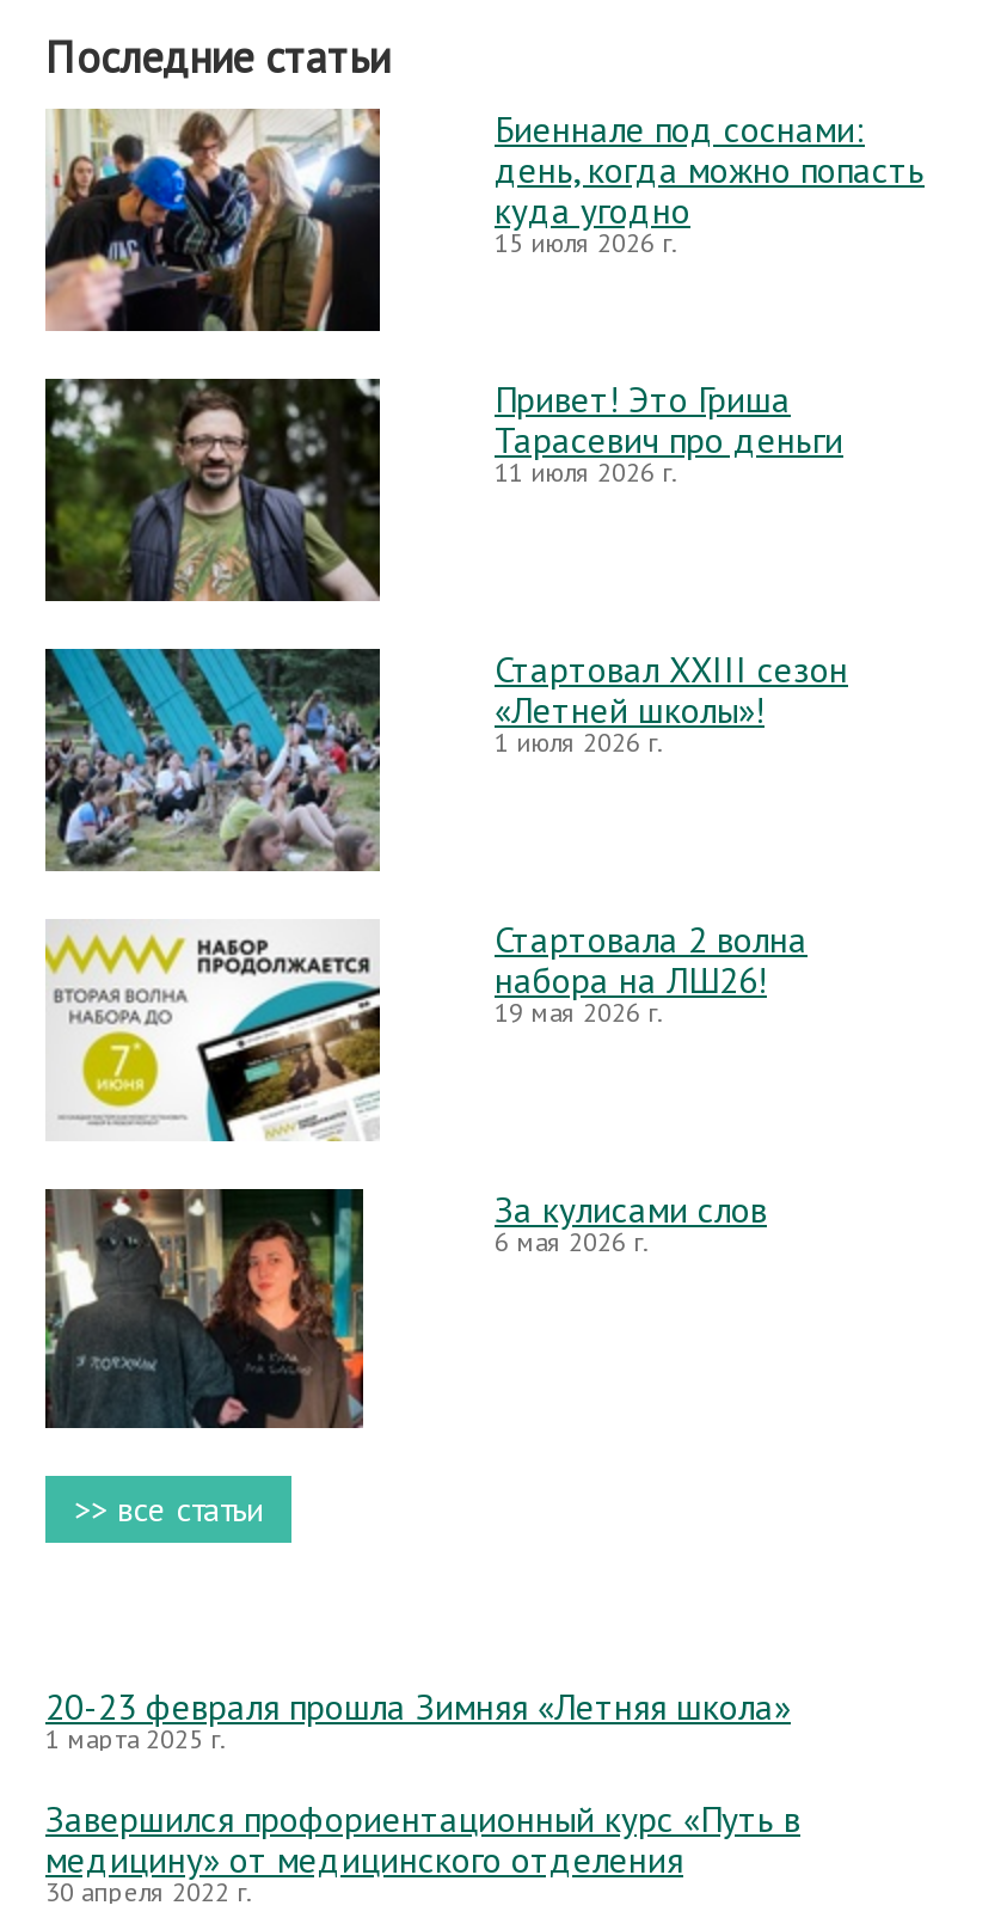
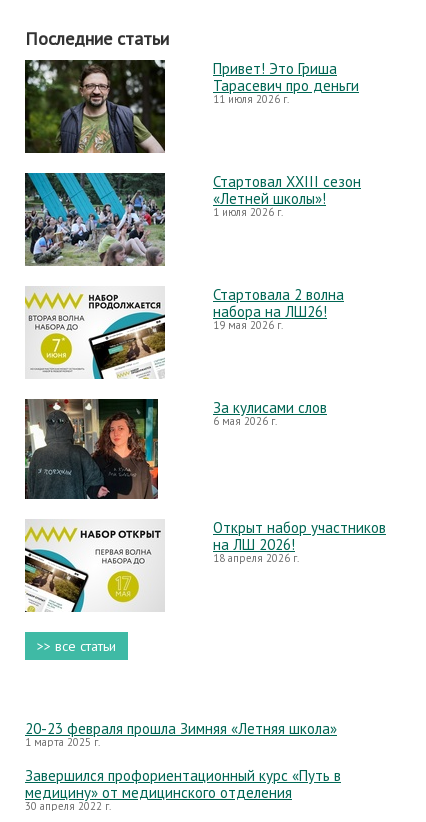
[45,106,382,333] [image] -> none
[495,106,925,259] Биеннале под соснами: | день, когда можно попасть | куда угодно | 15 июля 2026 г. -> none
moved [495,376,848,1258] -> [213,59,361,428]: Привет! Это Гриша | Тарасевич про деньги | 11 июля 2026 г. | ... | За кулисами слов | 6 мая 2026 г.
moved [41,1184,368,1433] -> [23,397,160,501]: [image]
none -> [24,519,164,613] [image]
none -> [213,518,386,565] Открыт набор участников | на ЛШ 2026! | 18 апреля 2026 г.

